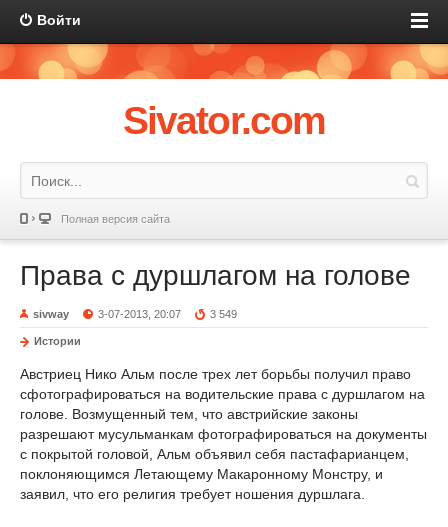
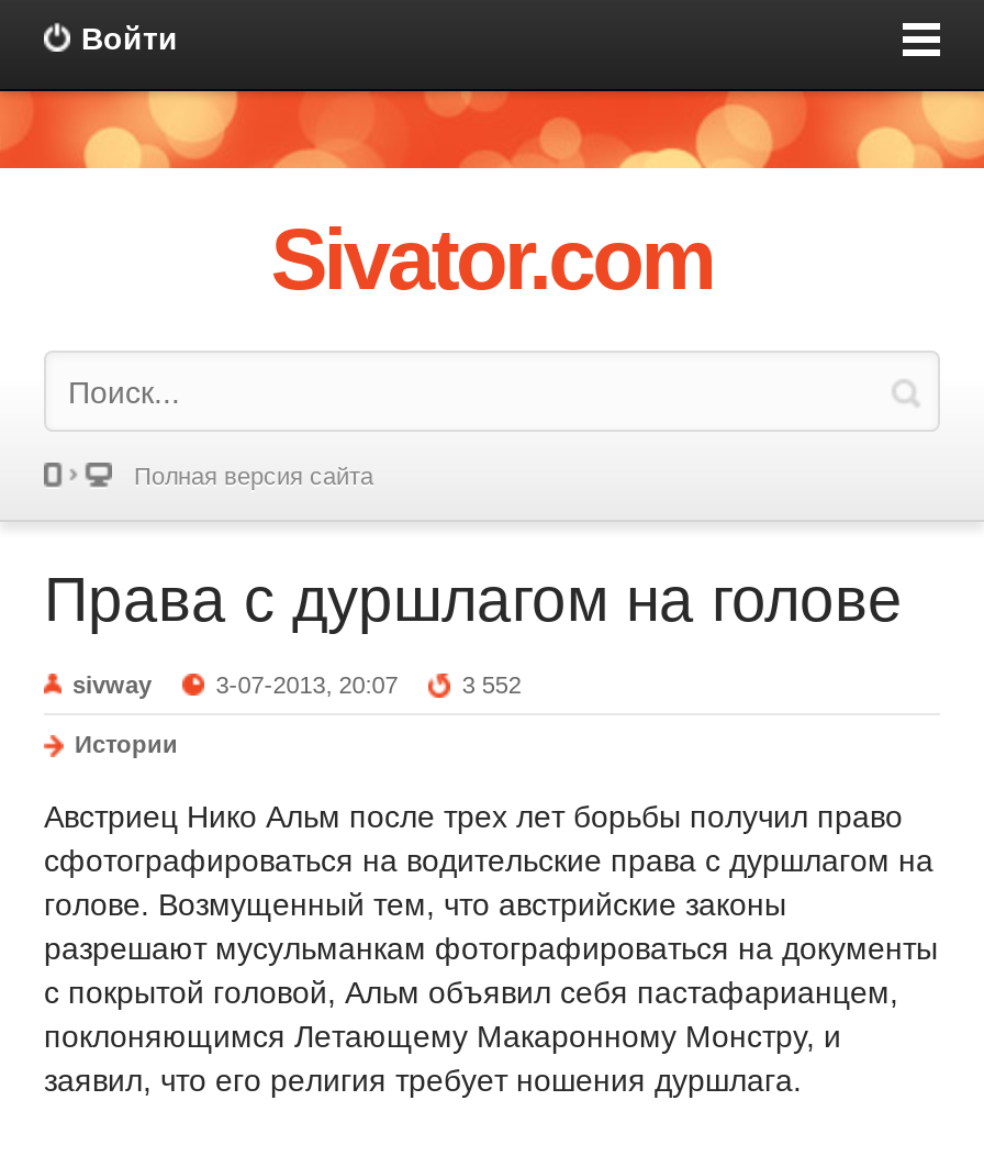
[210,308,237,320] 3 549 -> [462,671,521,698] 3 552

